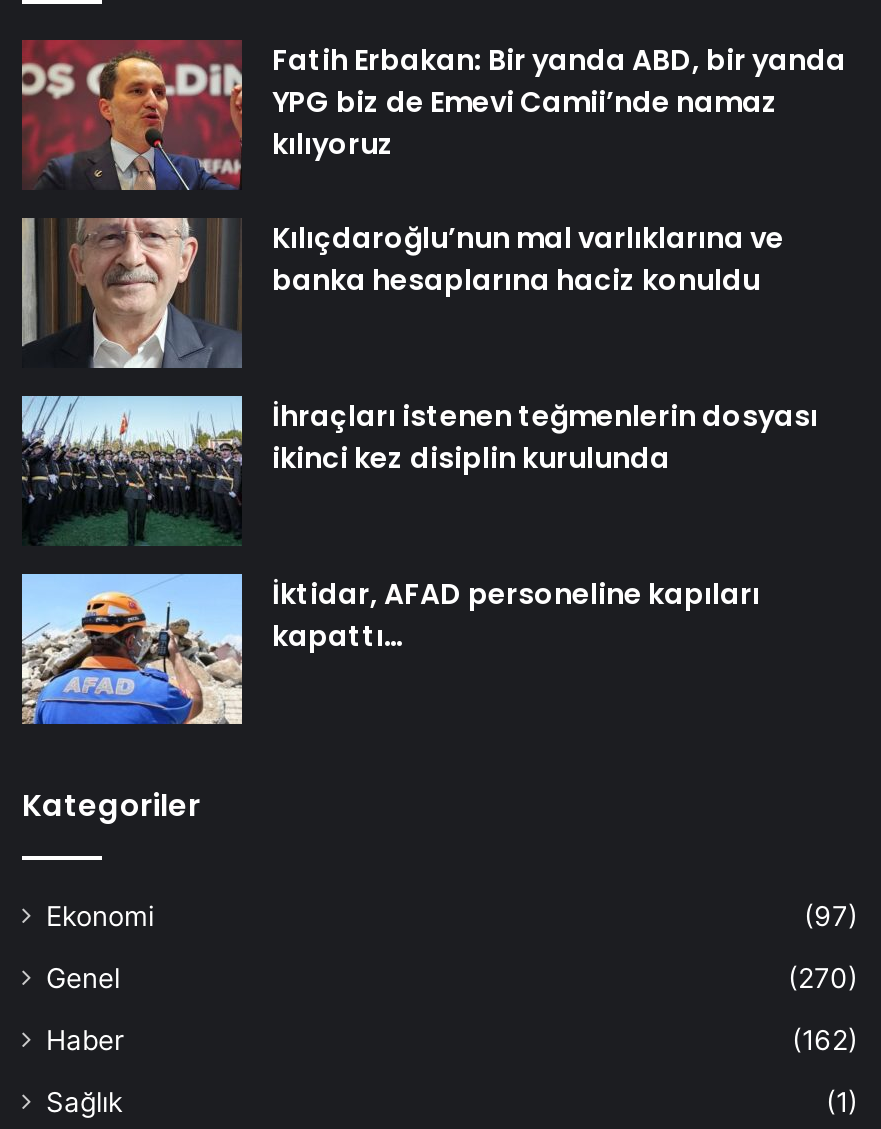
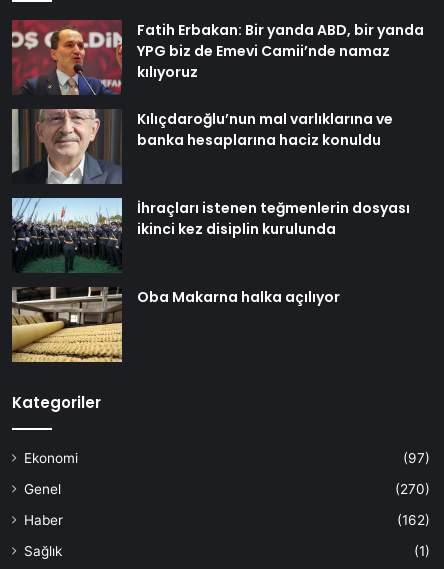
[20,572,760,726] [image] | İktidar, AFAD personeline kapıları | kapattı… -> [11,286,340,363] [image] | Oba Makarna halka açılıyor

